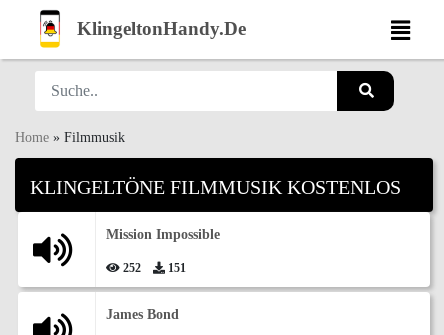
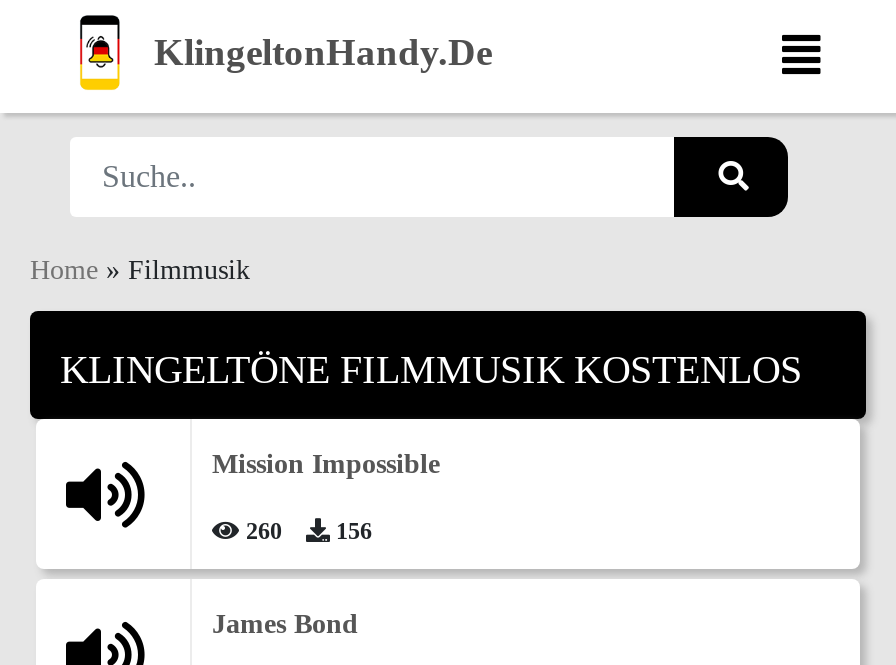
[120,261,141,274] 252 -> [240,517,282,543] 260
[165,261,186,274] 151 -> [330,517,372,543] 156

